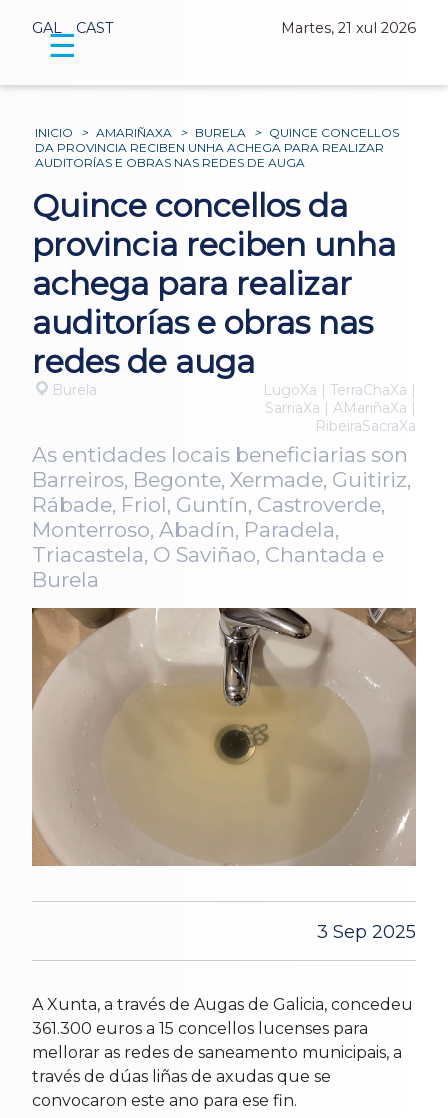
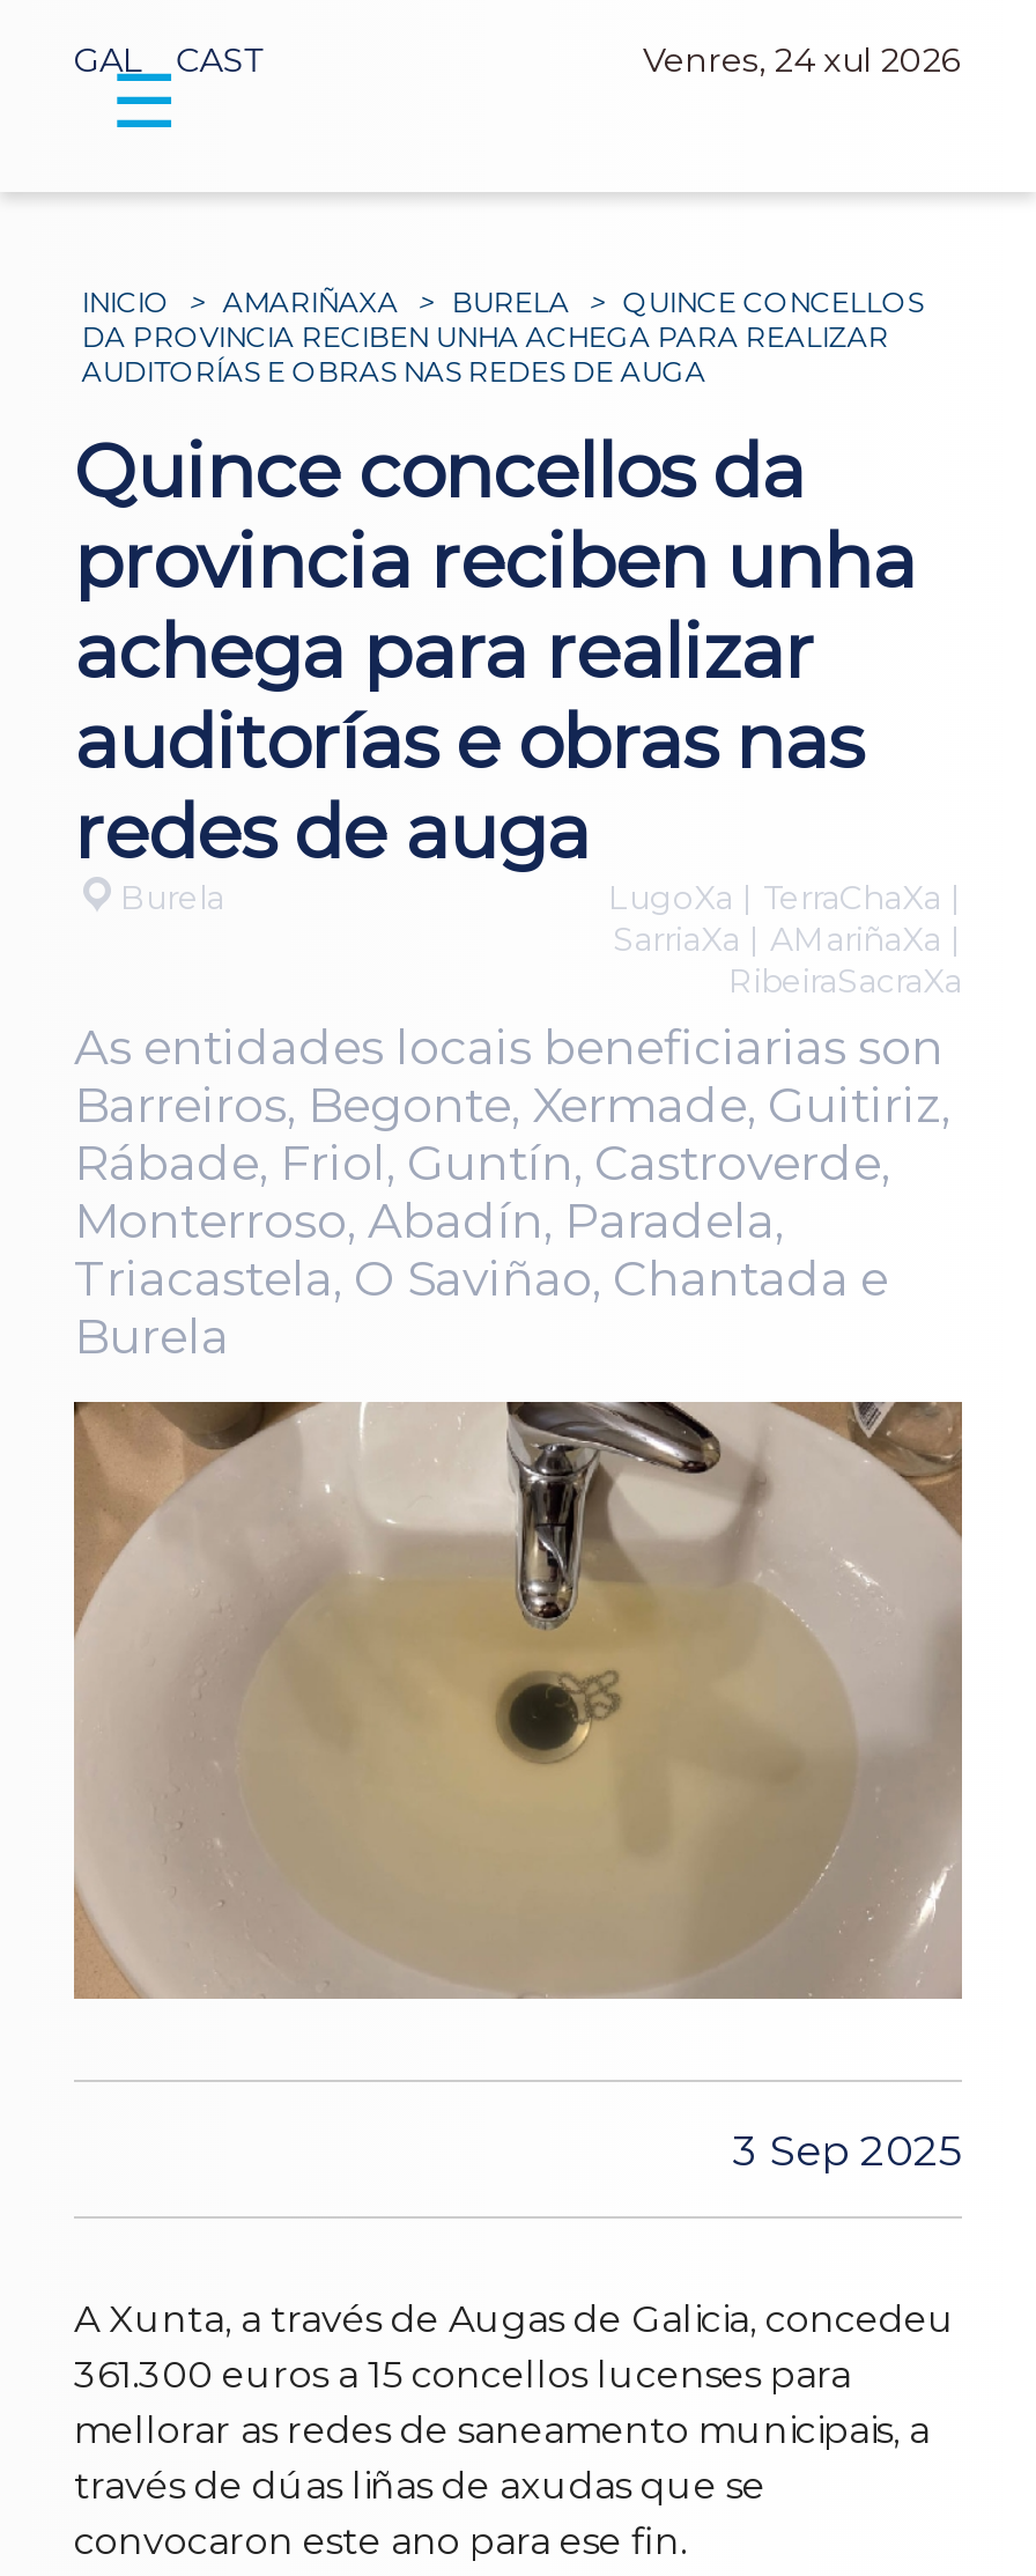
[281,19,416,37] Martes, 21 xul 2026 -> [643,40,962,81] Venres, 24 xul 2026

